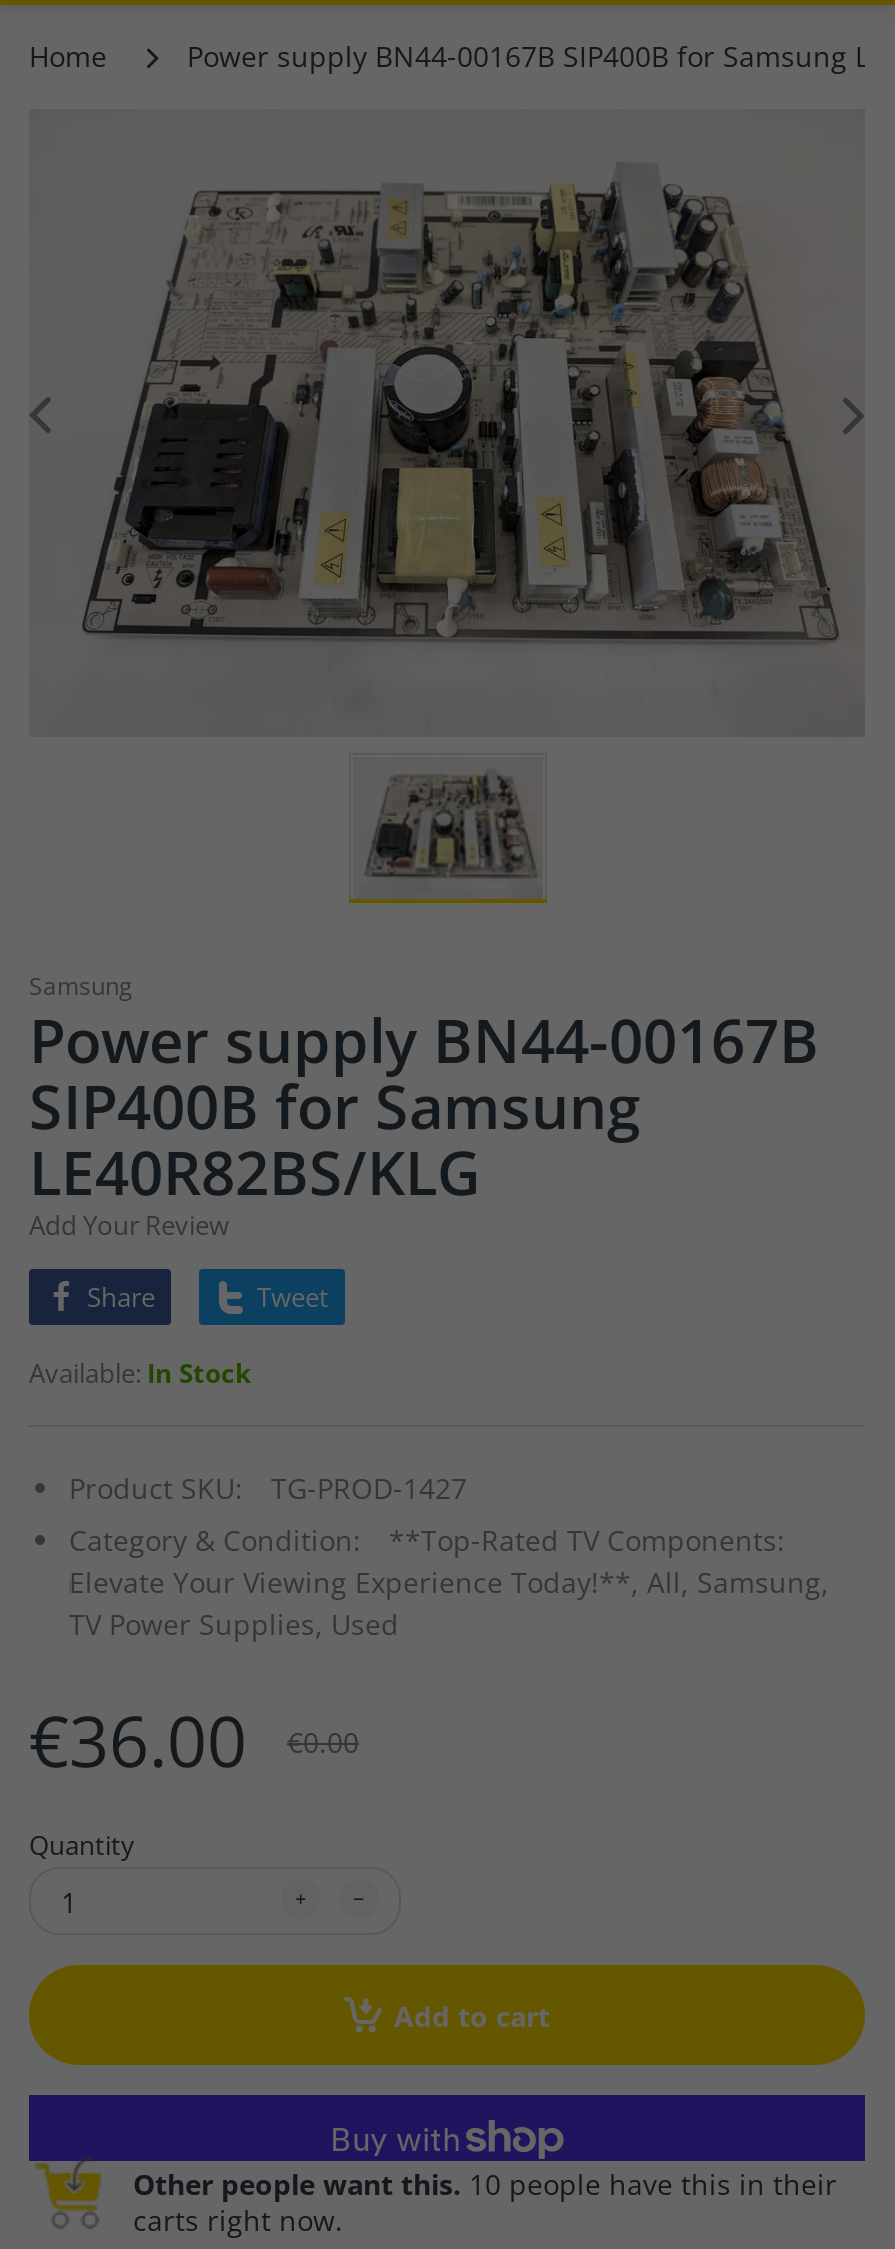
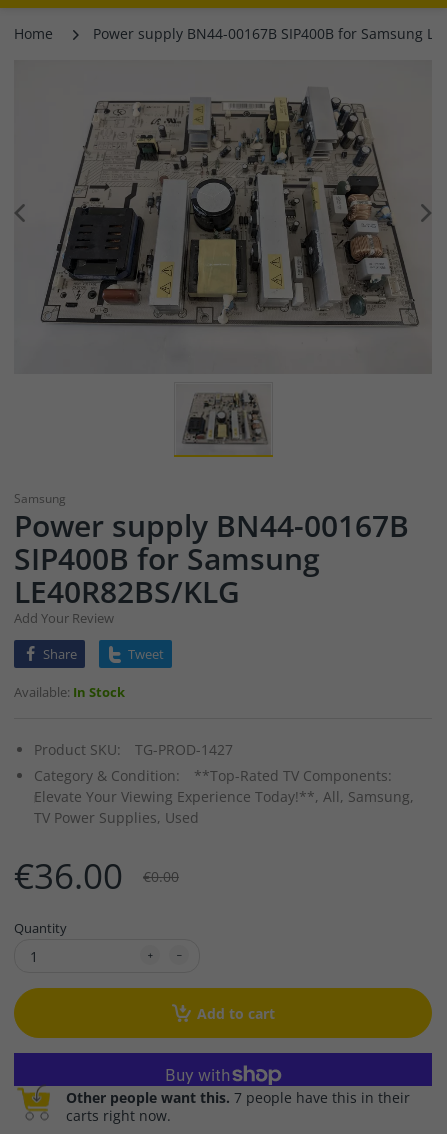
[133,2165,837,2203] Other people want this. 10 people have this in their -> [66,1088,410,1107] Other people want this. 7 people have this in their

